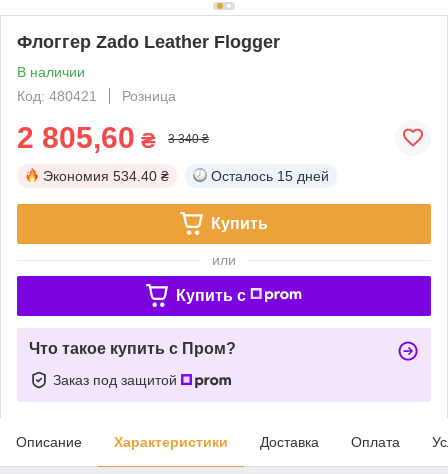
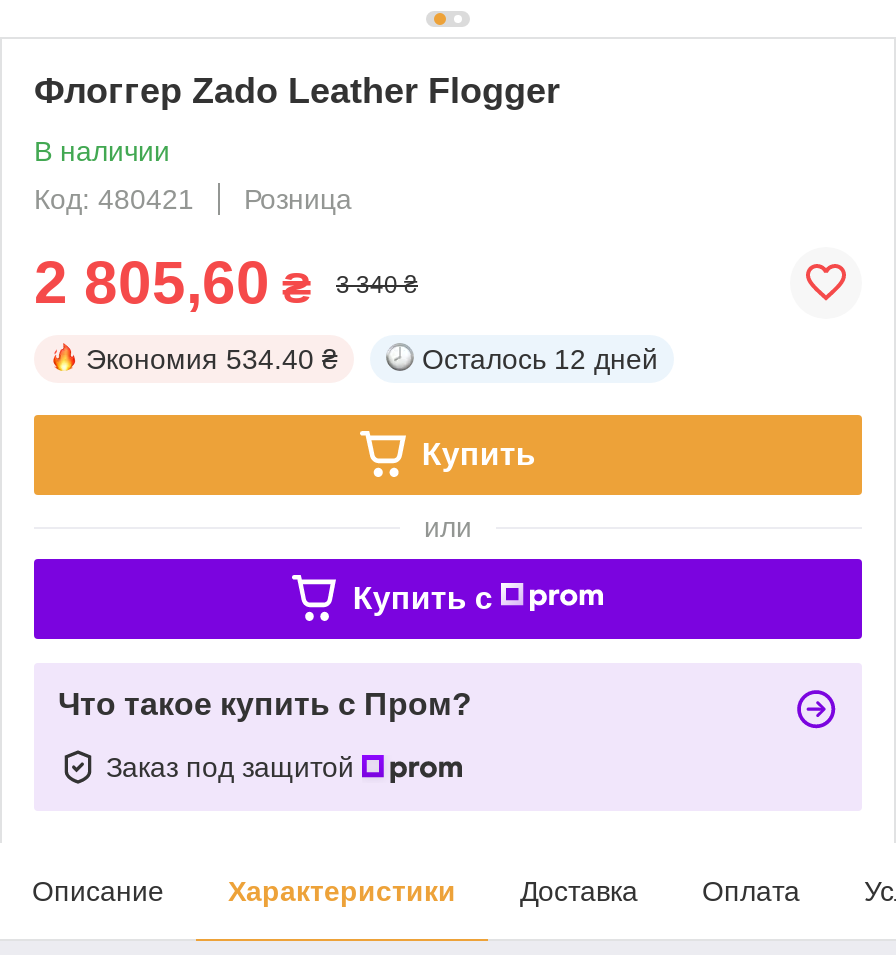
[211,168,329,184] Осталось 15 дней -> [422,343,658,375] Осталось 12 дней

